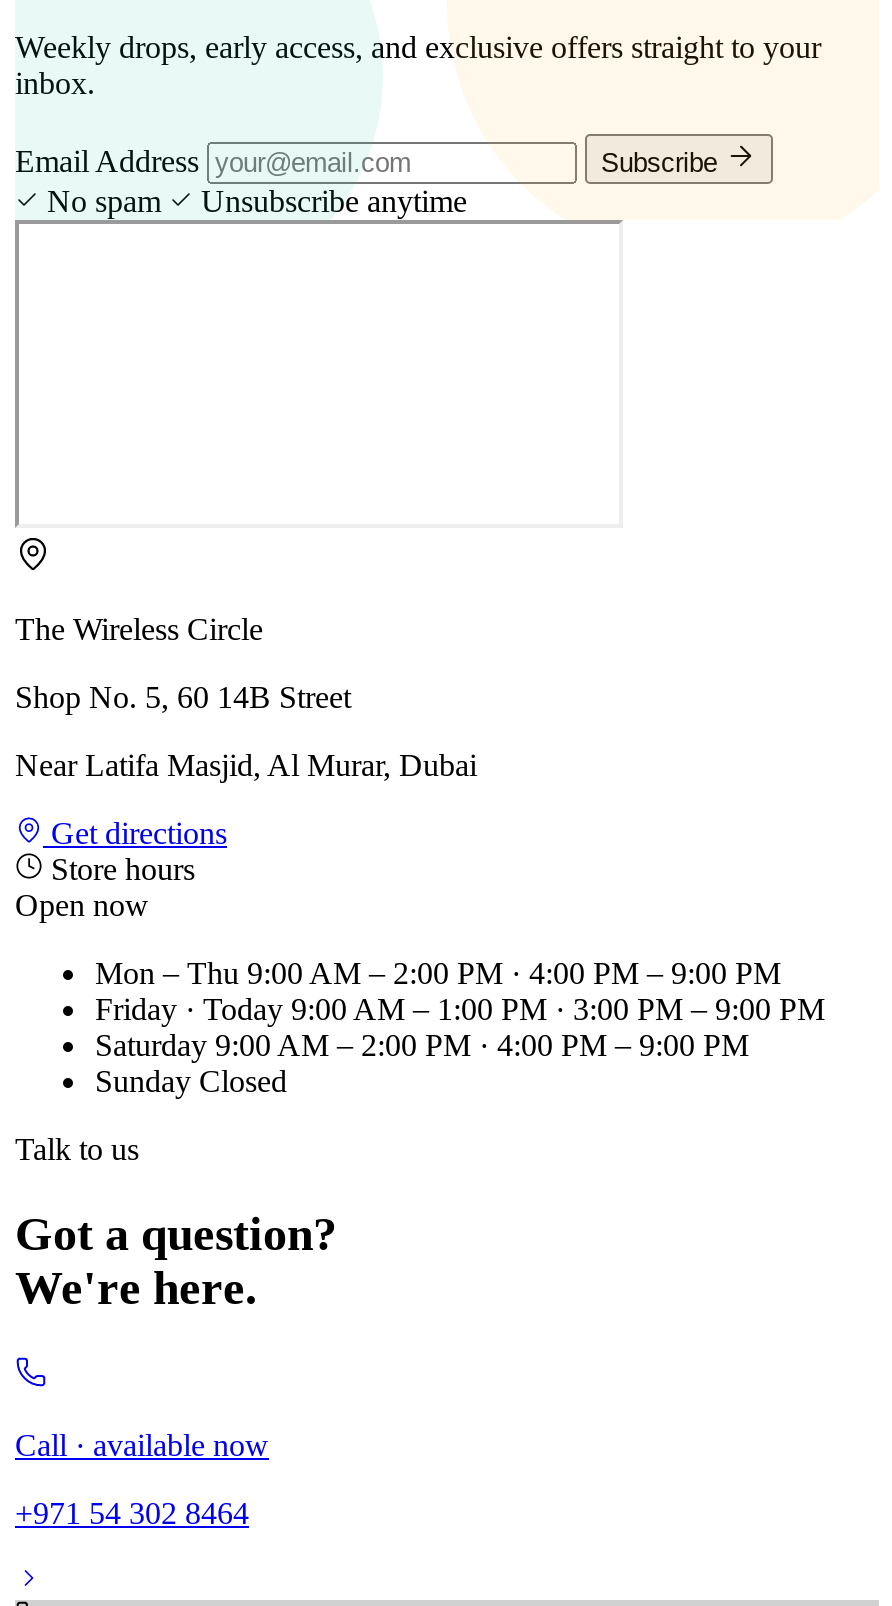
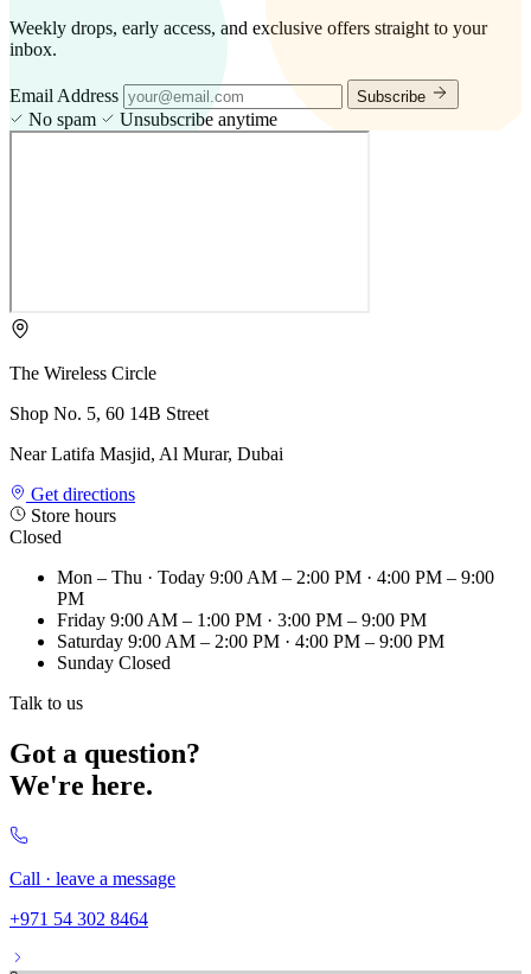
[15,888,149,922] Open now -> [9,527,62,547] Closed
[95,956,825,1026] Mon – Thu 9:00 AM – 2:00 PM · 4:00 PM – 9:00 PM | Friday · Today 9:00 AM – 1:00 PM · 3:00 PM – 9:00 PM -> [57,567,494,630] Mon – Thu · Today 9:00 AM – 2:00 PM · 4:00 PM – 9:00 | PM | Friday 9:00 AM – 1:00 PM · 3:00 PM – 9:00 PM
[15,1427,269,1461] Call · available now -> [9,868,175,888] Call · leave a message

